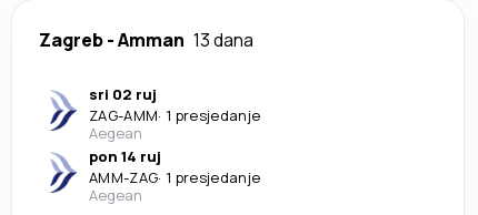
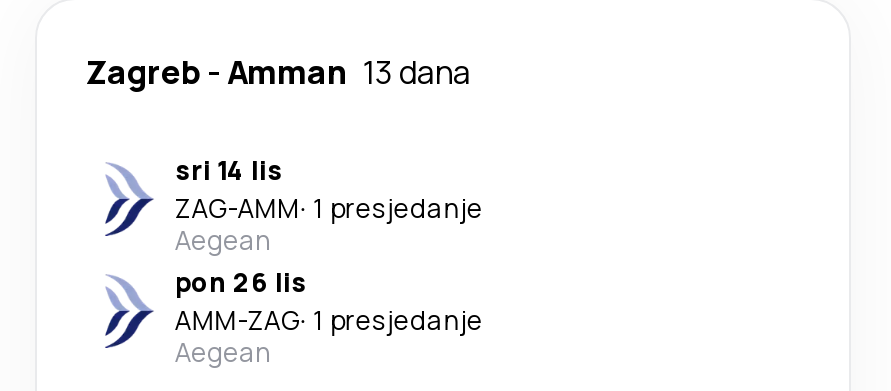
[89,84,157,104] sri 02 ruj -> [175,151,283,187] sri 14 lis
[89,146,161,166] pon 14 ruj -> [175,263,307,299] pon 26 lis

